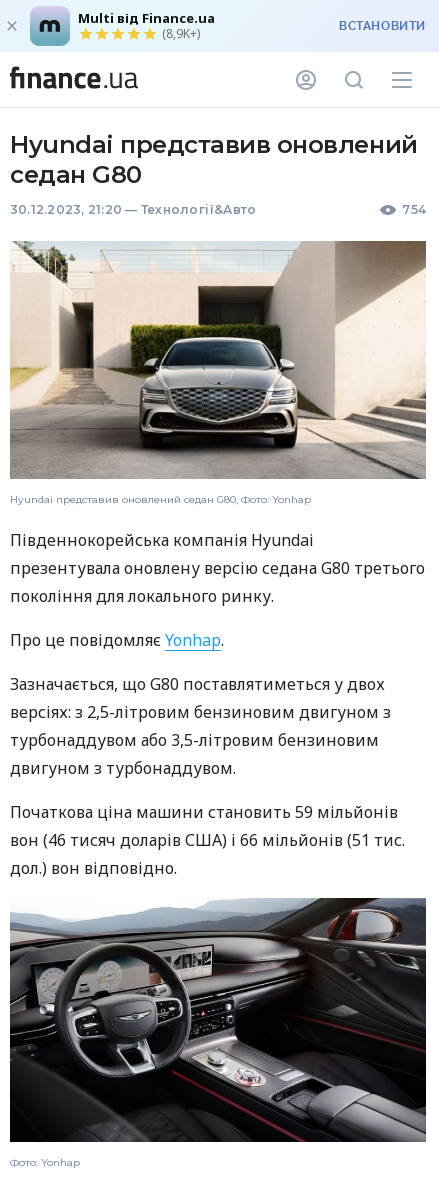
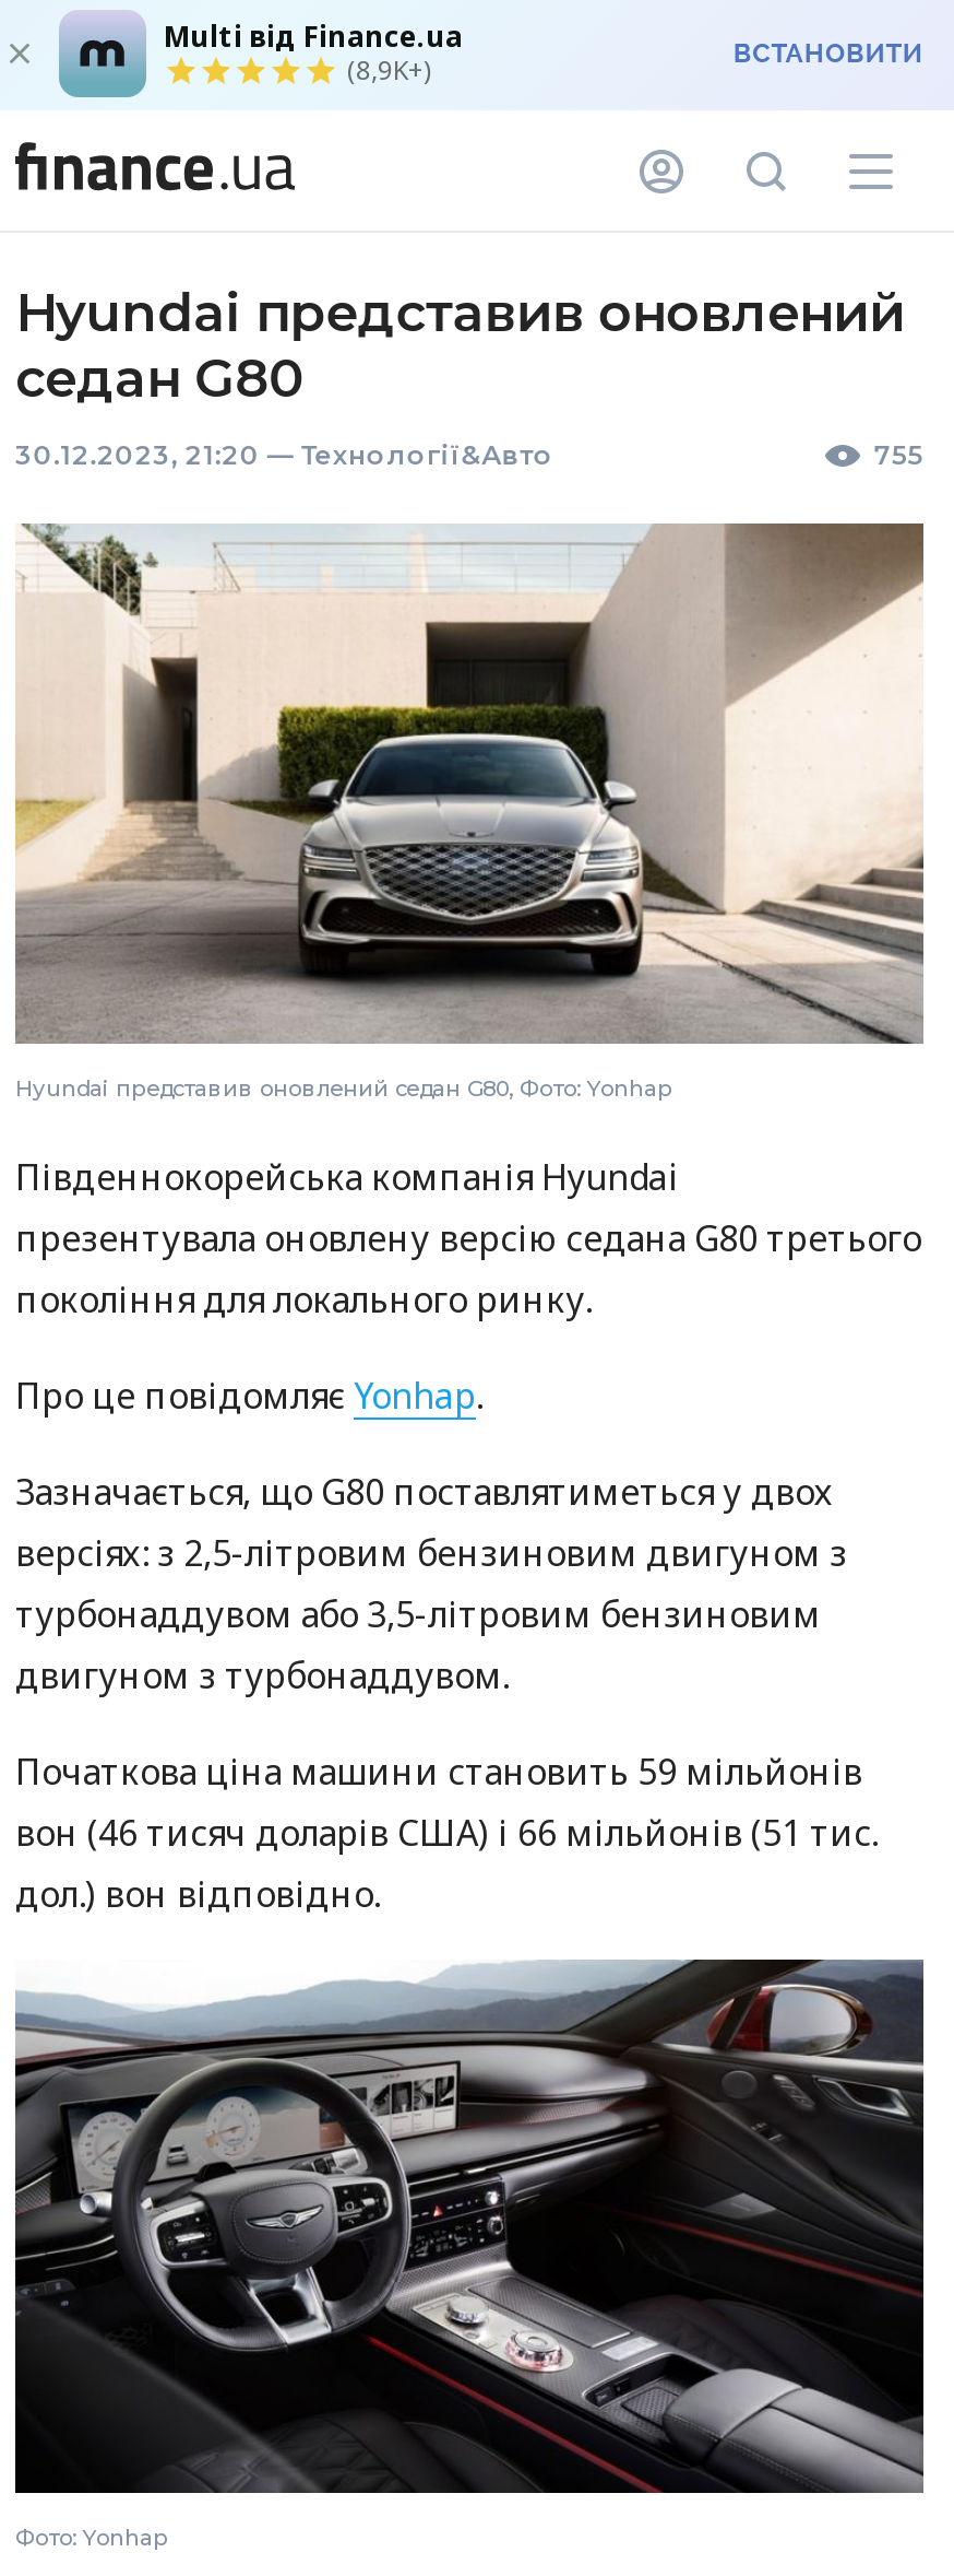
[402,202,426,217] 754 -> [874,438,923,471] 755

